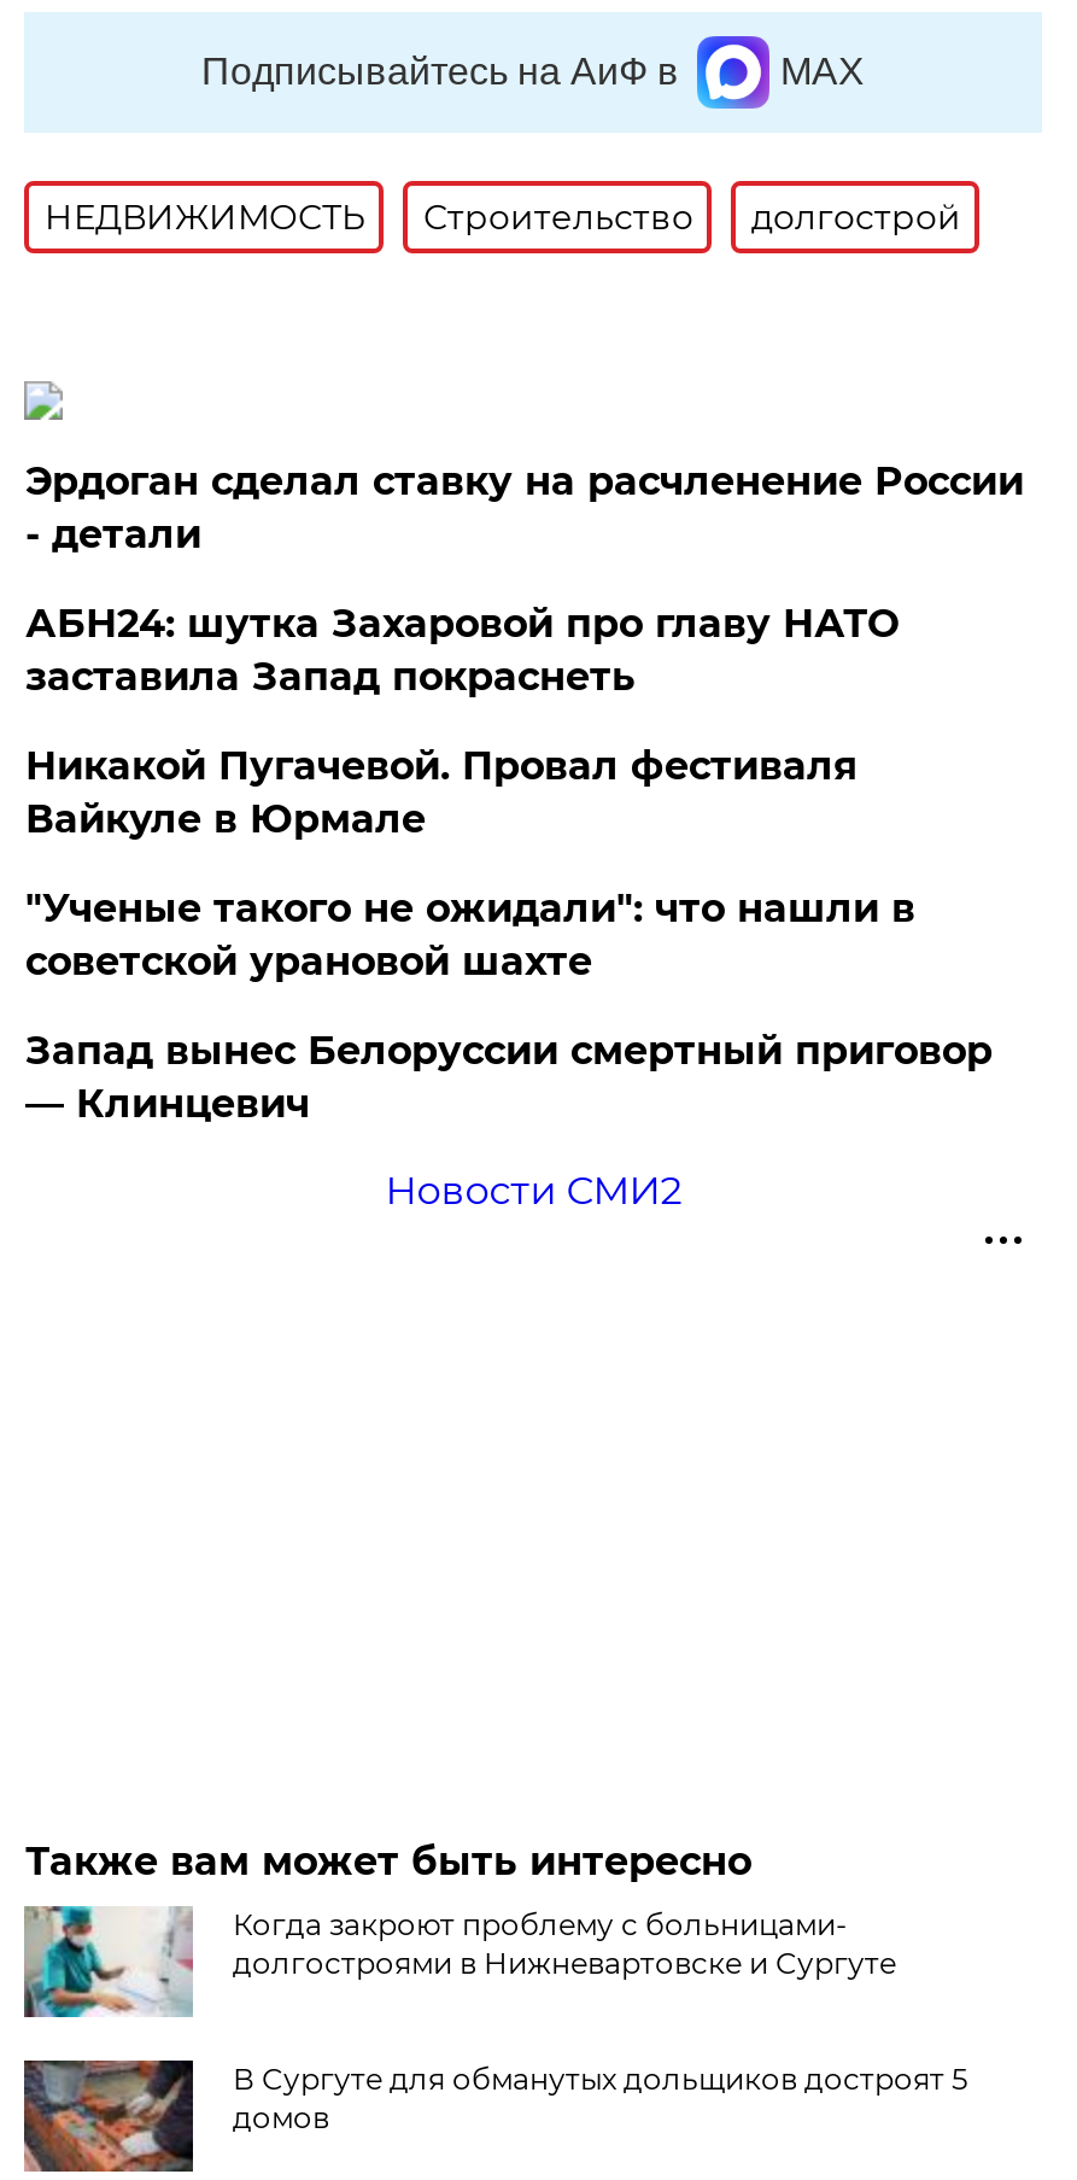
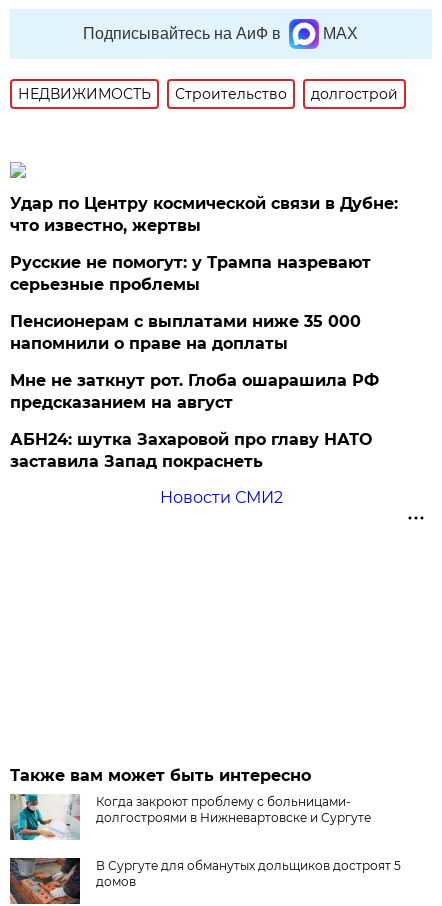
[25,458,1024,557] Эрдоган сделал ставку на расчленение России | - детали -> [10,194,398,412] Удар по Центру космической связи в Дубне: | что известно, жертвы | Русские не помогут: у Трампа назревают | серьезные проблемы | Пенсионерам с выплатами ниже 35 000 | напомнили о праве на доплаты | Мне не заткнут рот. Глоба ошарашила РФ | предсказанием на август
moved [25,601,898,699] -> [10,430,372,471]: АБН24: шутка Захаровой про главу НАТО | заставила Запад покраснеть
[25,743,992,1127] Никакой Пугачевой. Провал фестиваля | Вайкуле в Юрмале | "Ученые такого не ожидали": что нашли в | советской урановой шахте | Запад вынес Белоруссии смертный приговор | — Клинцевич -> none

